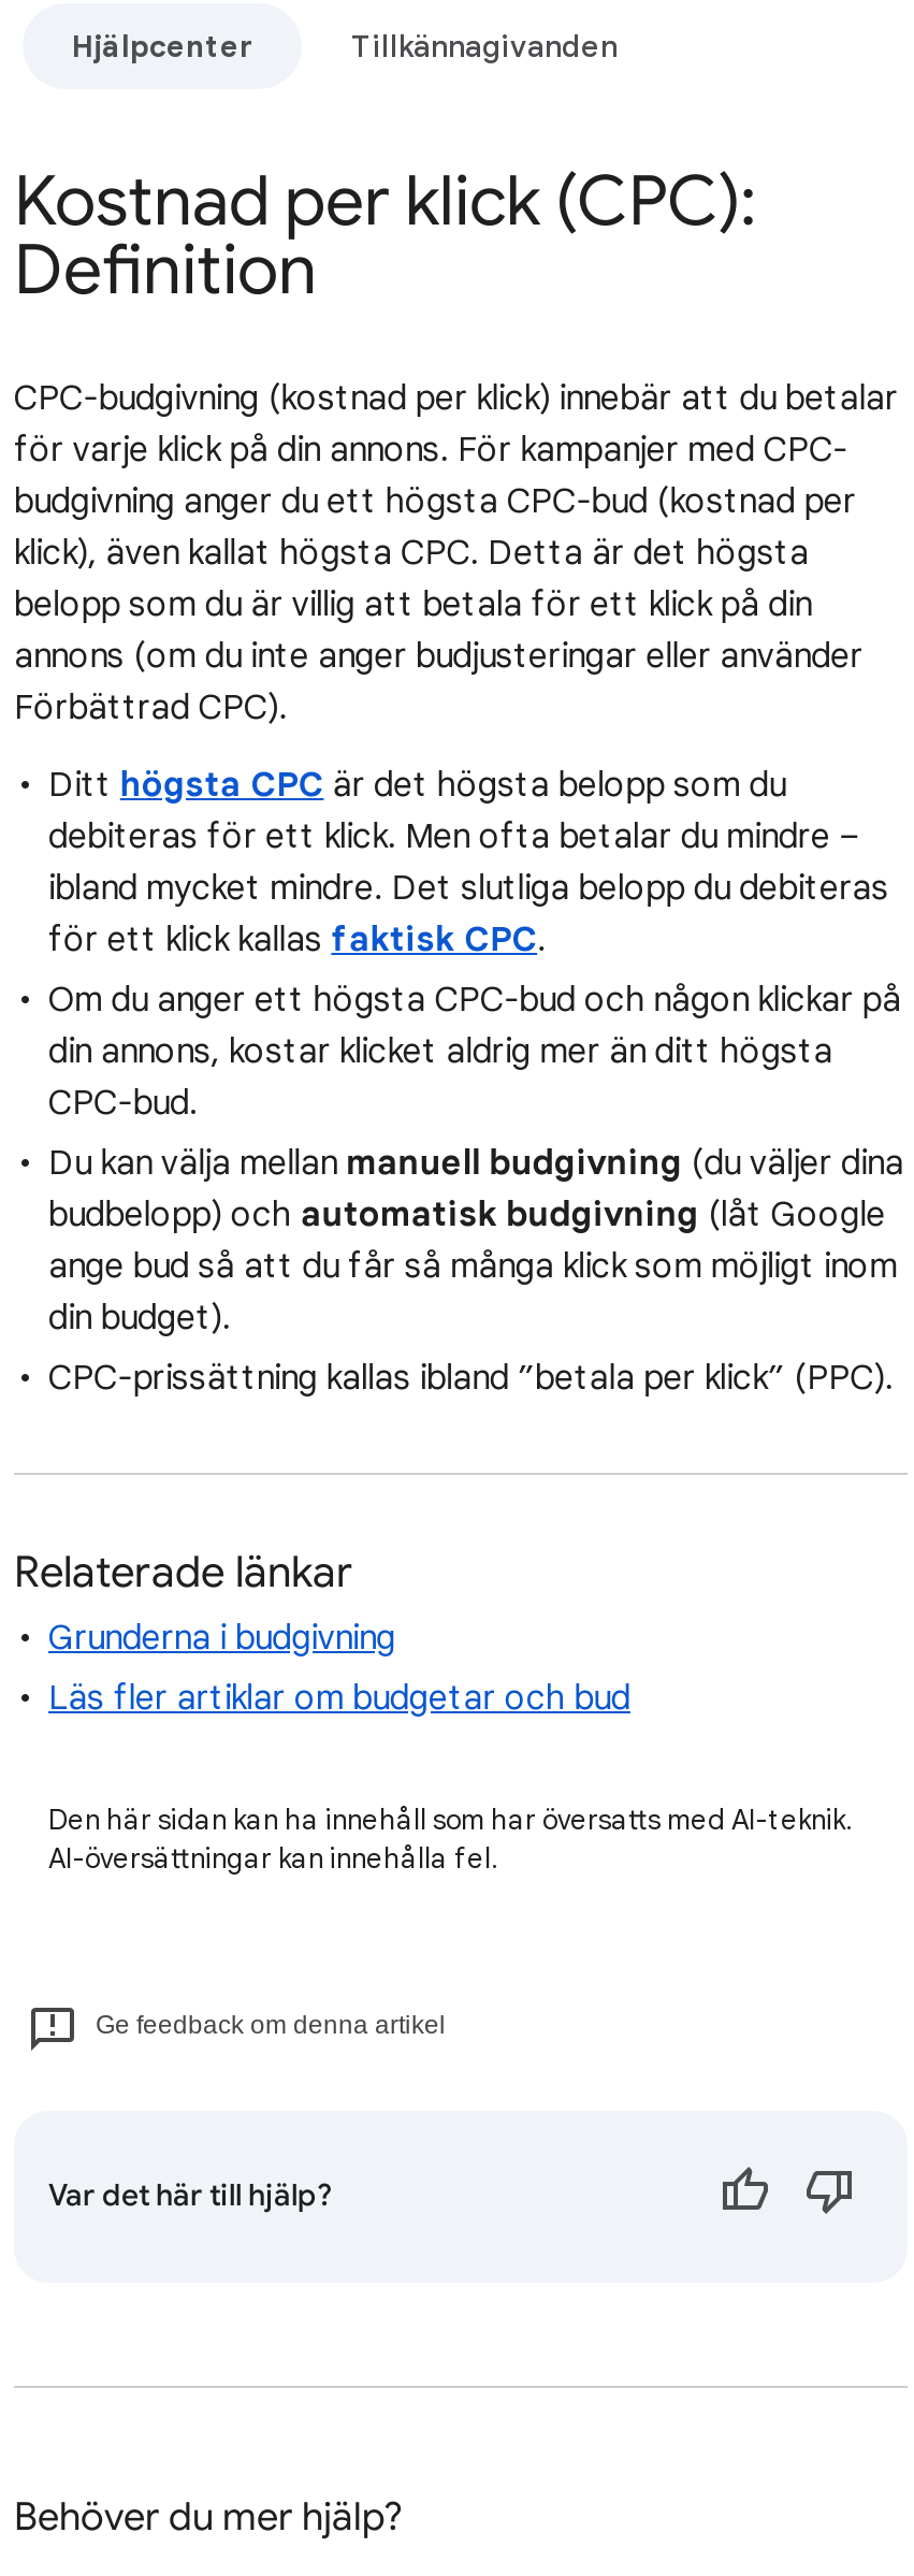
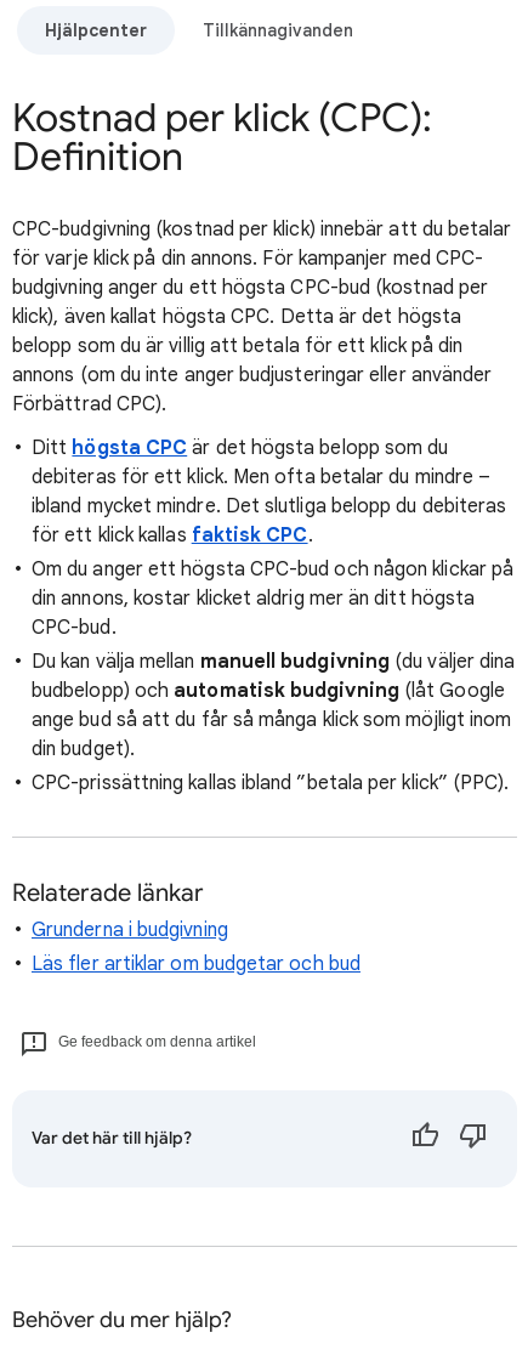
[48,1801,852,1877] Den här sidan kan ha innehåll som har översatts med AI-teknik. | AI-översättningar kan innehålla fel. -> none

